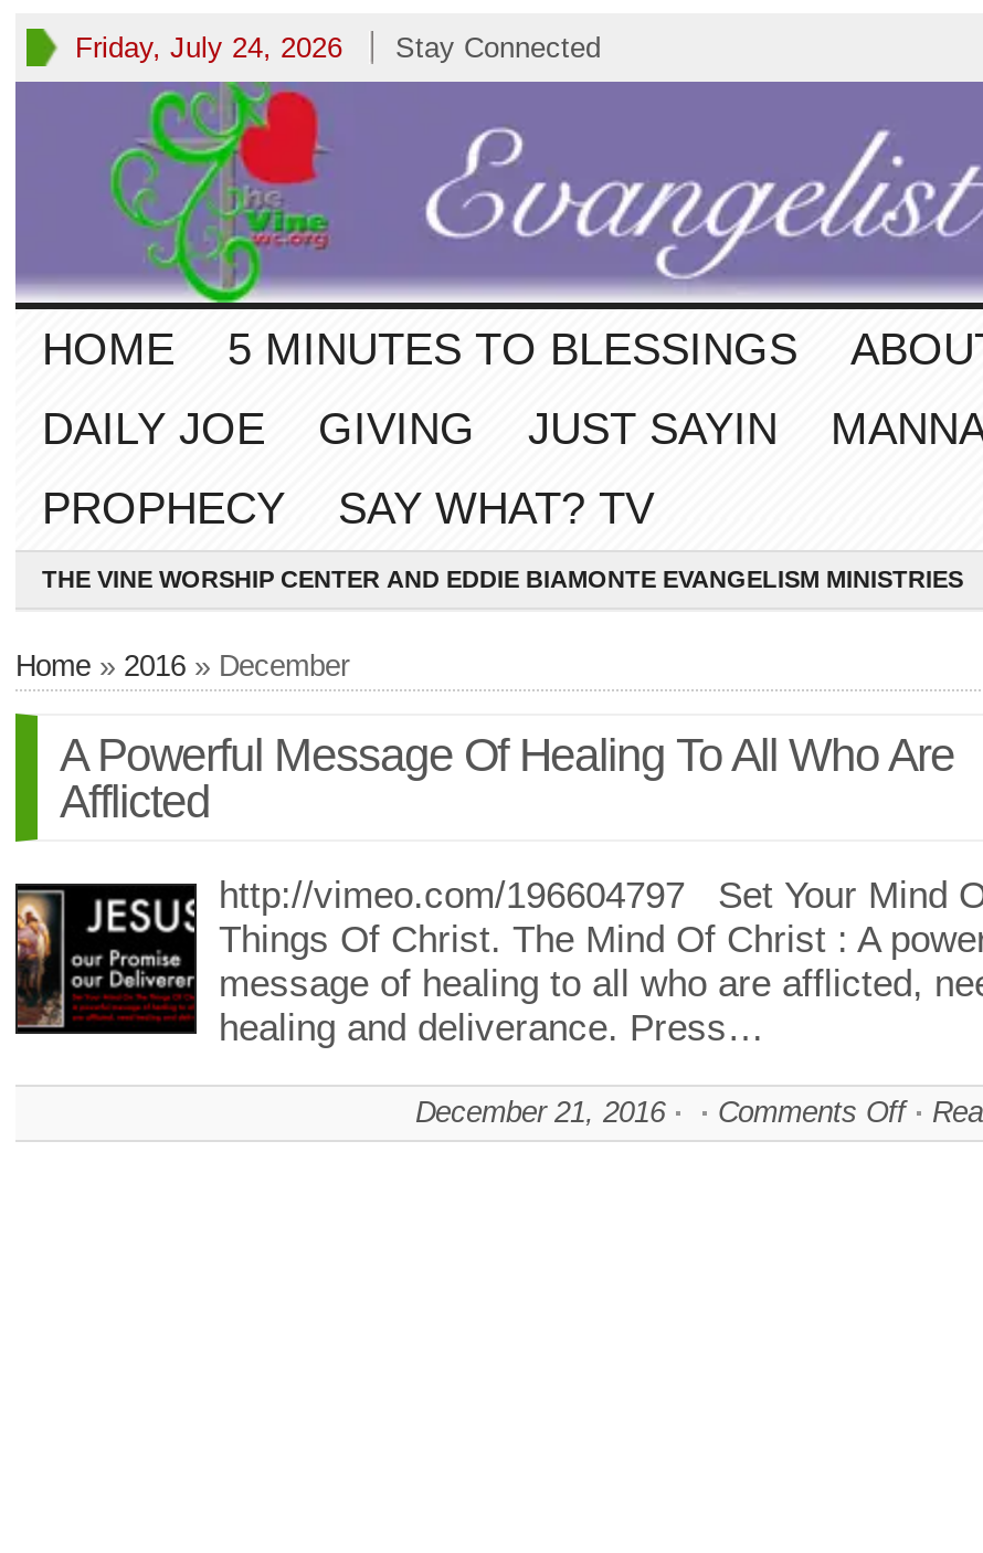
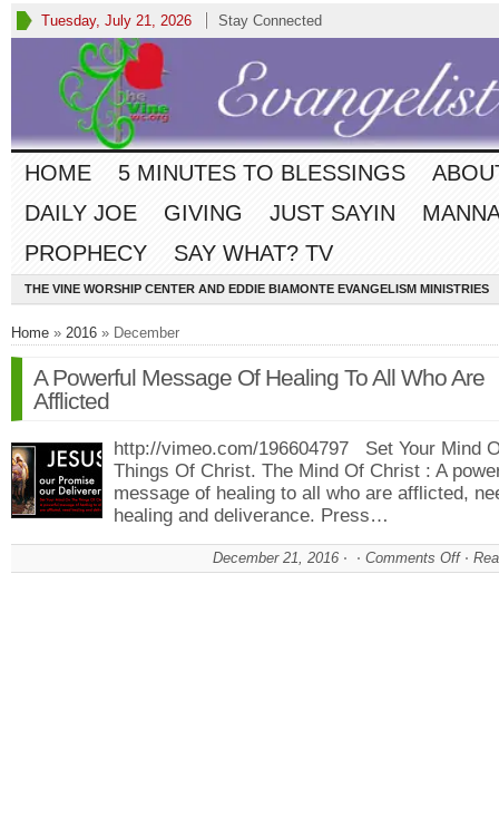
[75,31,601,64] Friday, July 24, 2026 Stay Connected -> [41,12,322,29] Tuesday, July 21, 2026 Stay Connected

